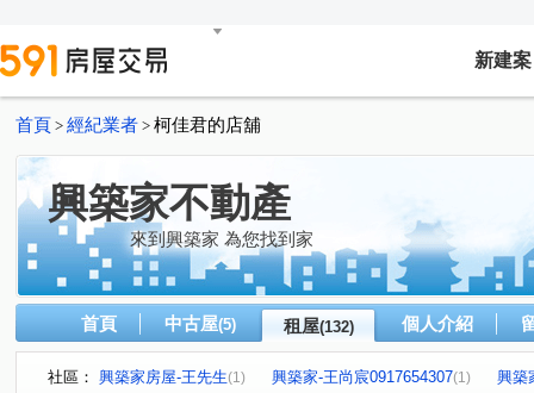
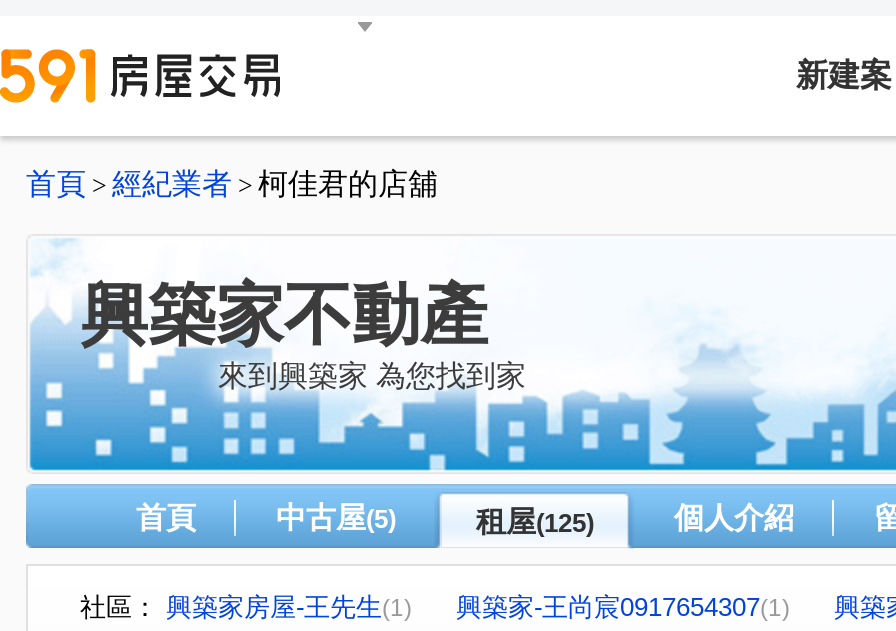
[284,316,354,336] 租屋(132) -> [476,504,594,538] 租屋(125)

